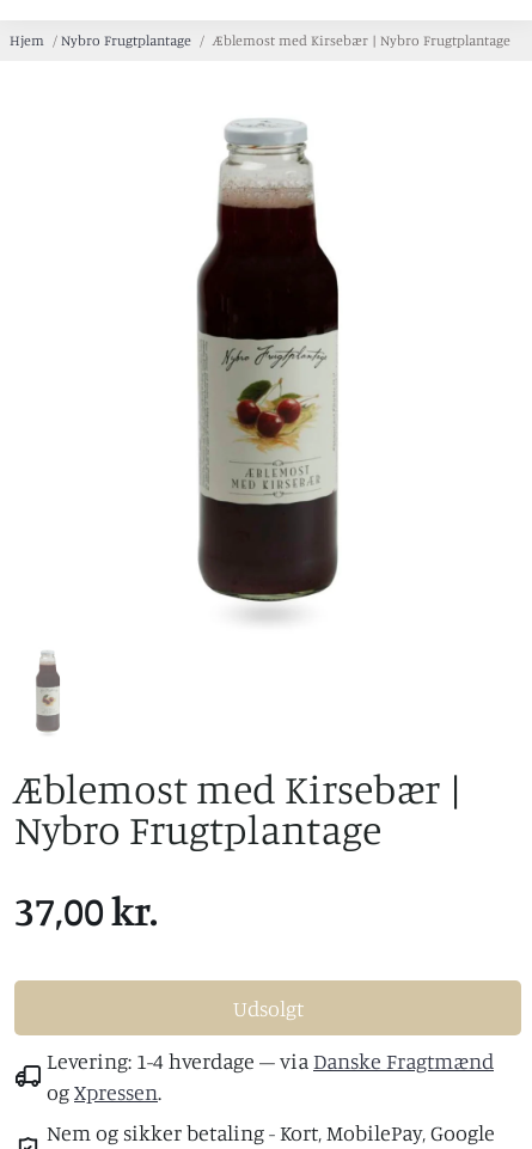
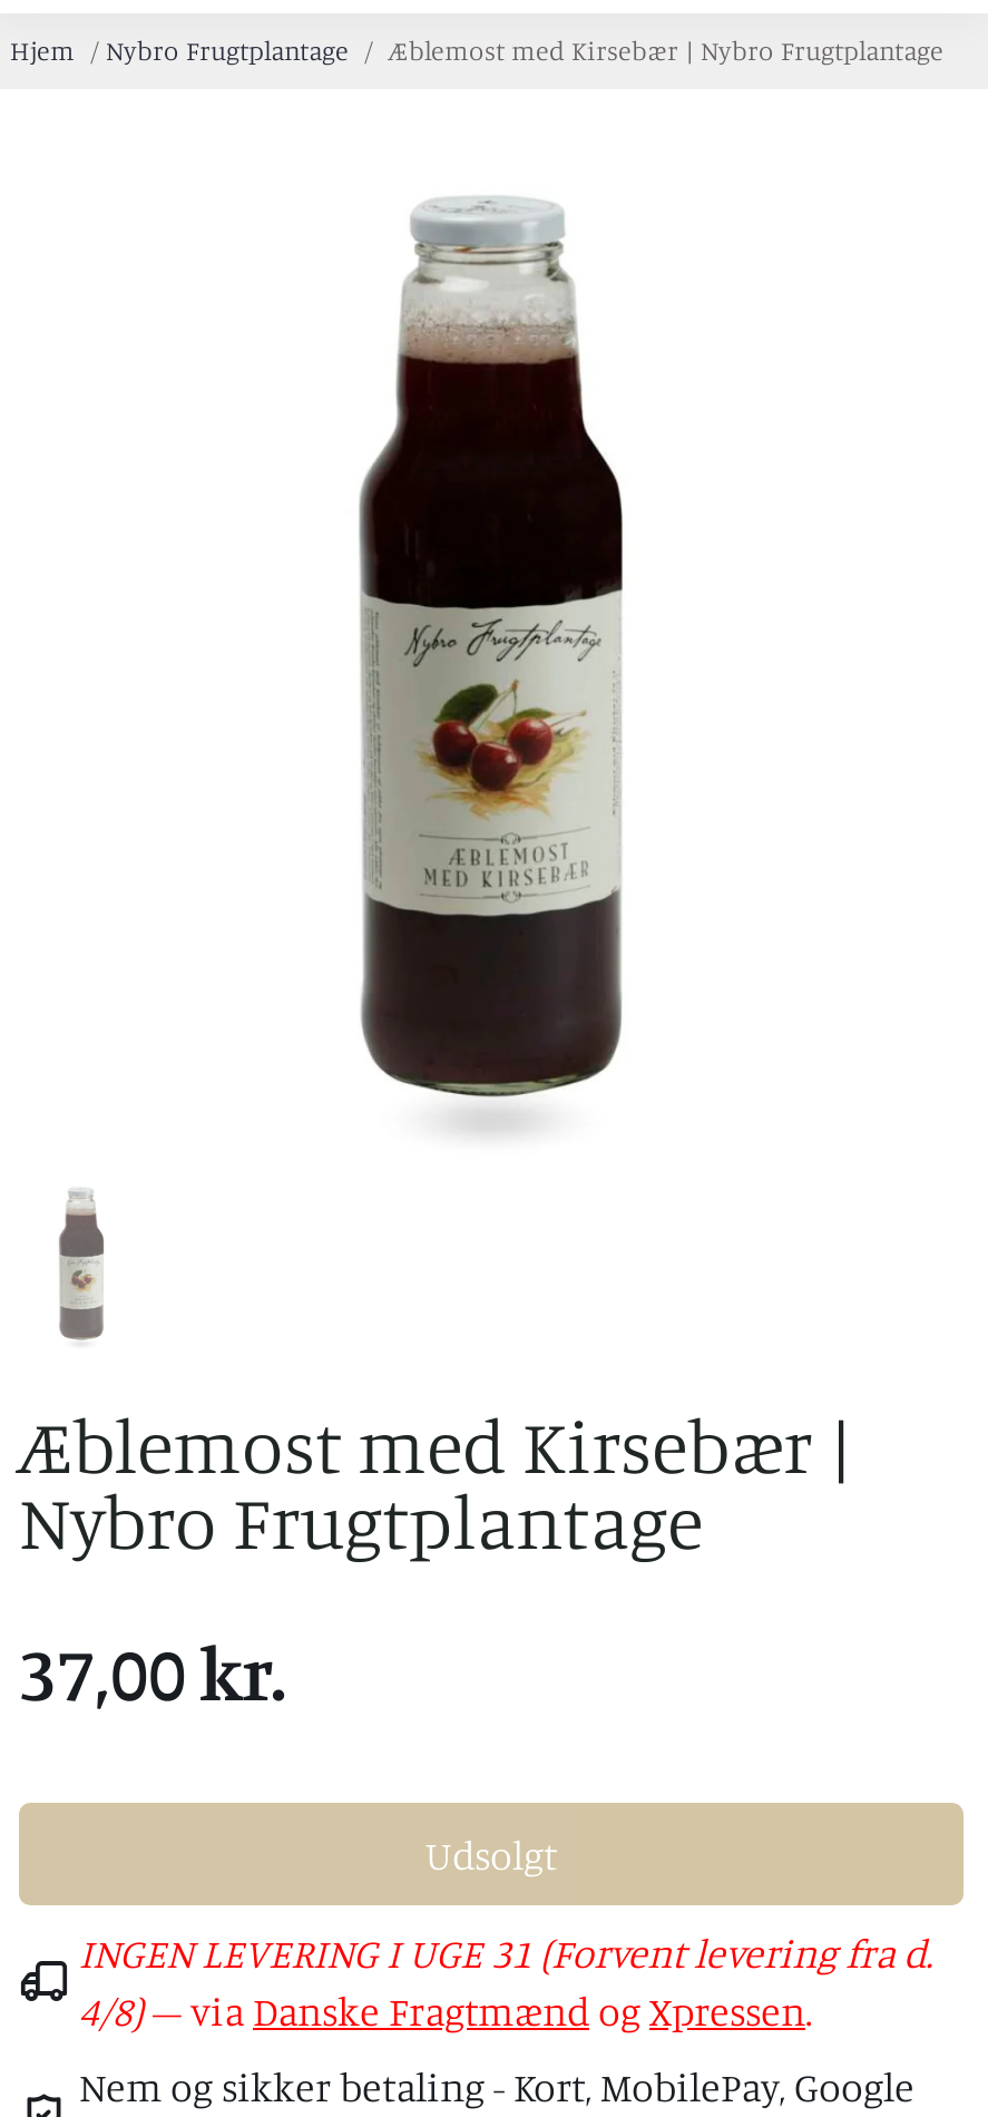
[47,1047,494,1105] Levering: 1-4 hverdage – via Danske Fragtmænd | og Xpressen. -> [79,1928,932,2035] INGEN LEVERING I UGE 31 (Forvent levering fra d. | 4/8)– via Danske Fragtmænd og Xpressen.

